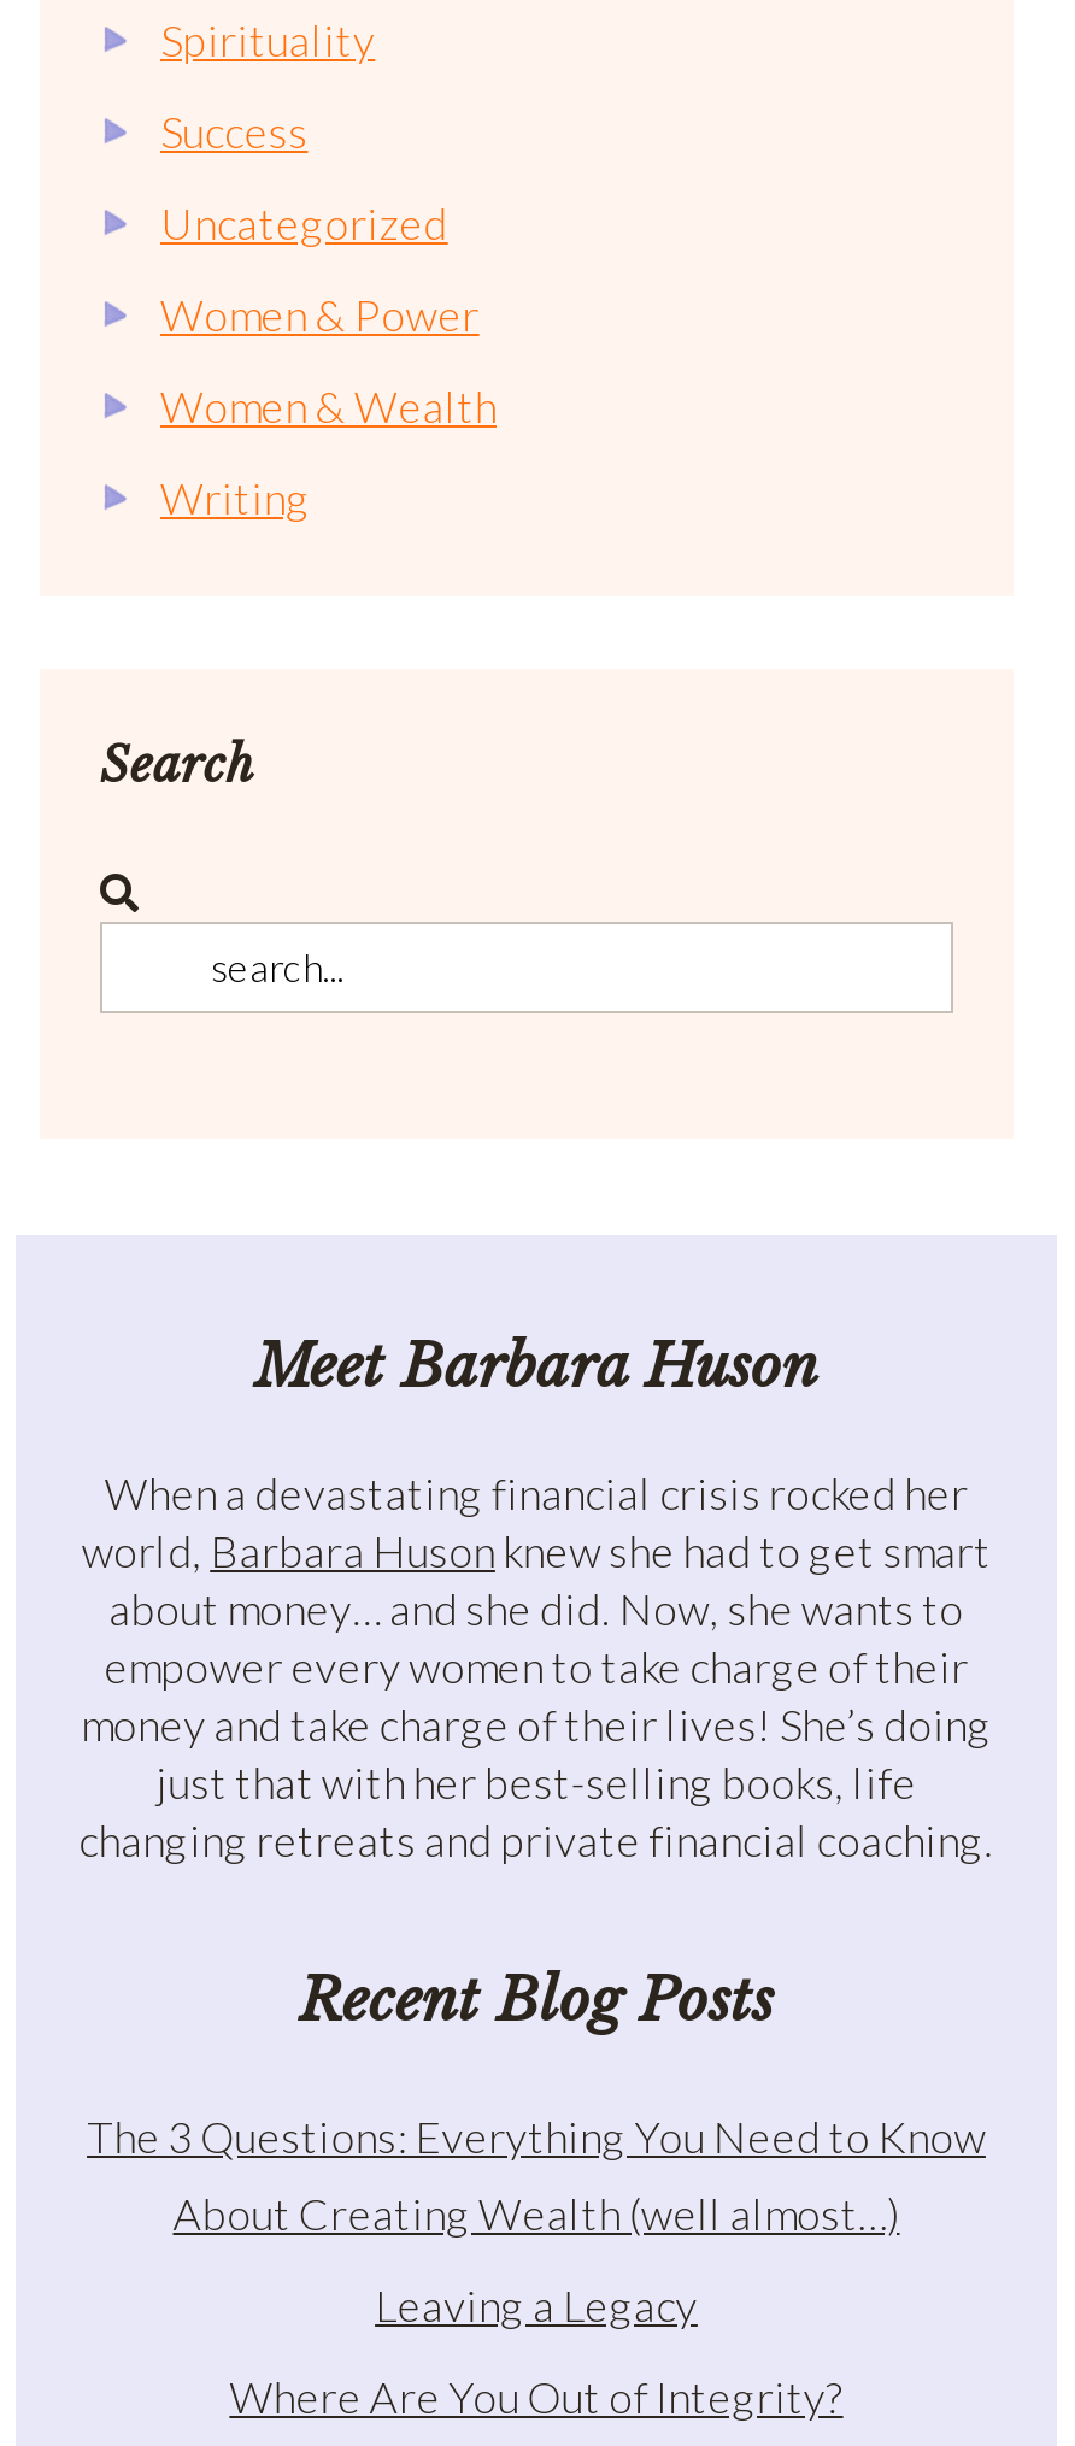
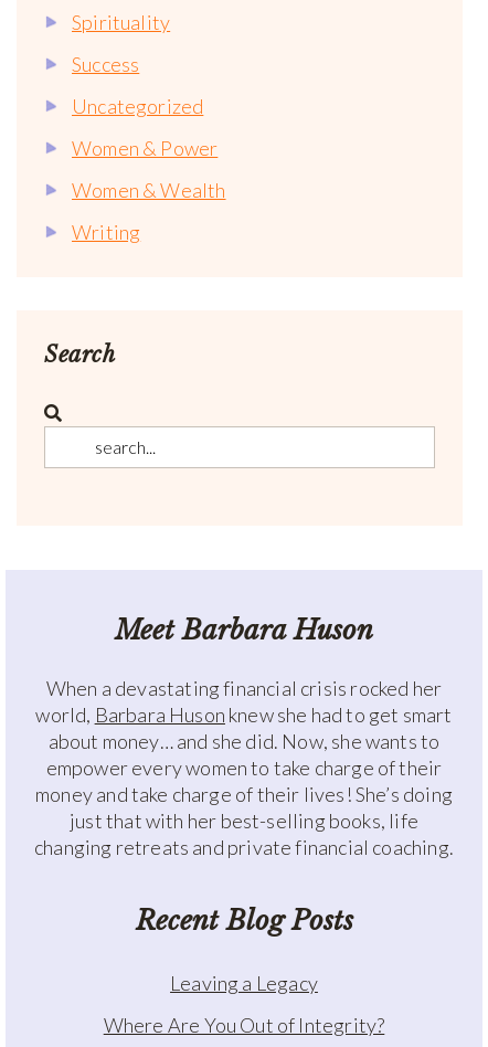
[87,2109,986,2239] The 3 Questions: Everything You Need to Know | About Creating Wealth (well almost…) -> none

